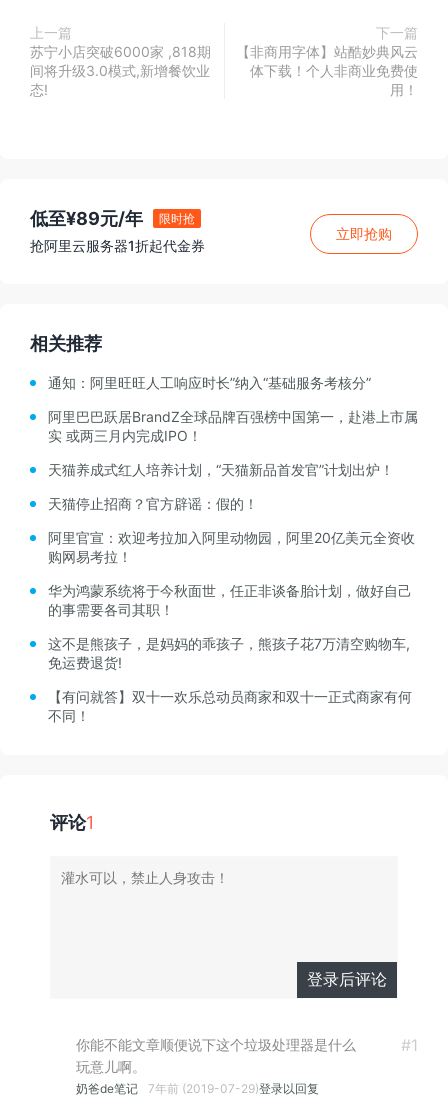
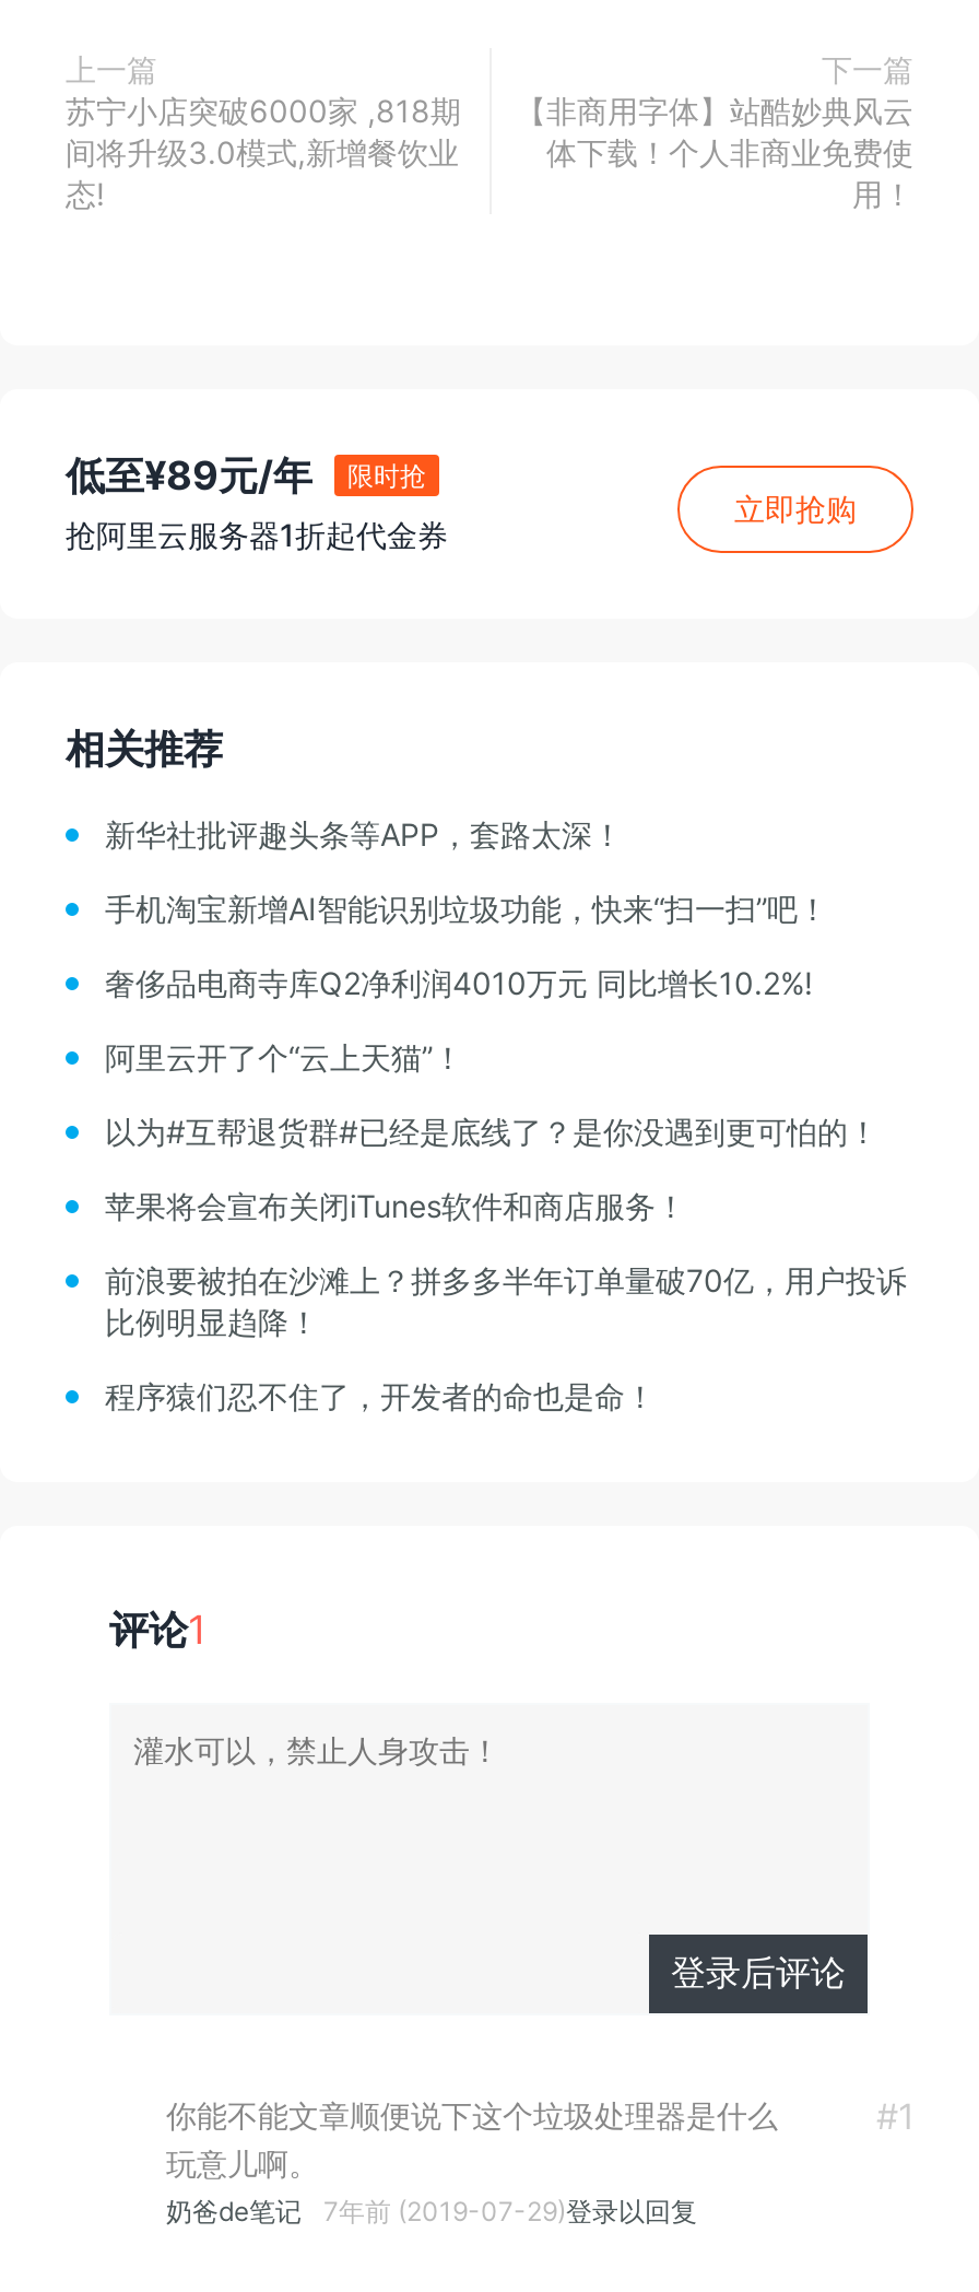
[48,374,371,391] 通知：阿里旺旺人工响应时长”纳入“基础服务考核分” -> [105,815,623,853] 新华社批评趣头条等APP，套路太深！
[48,408,418,444] 阿里巴巴跃居BrandZ全球品牌百强榜中国第一，赴港上市属 | 实 或两三月内完成IPO！ -> [105,890,828,927] 手机淘宝新增AI智能识别垃圾功能，快来“扫一扫”吧！
[48,461,394,478] 天猫养成式红人培养计划，“天猫新品首发官”计划出炉！ -> [105,964,813,1001] 奢侈品电商寺库Q2净利润4010万元 同比增长10.2%!
[48,495,258,512] 天猫停止招商？官方辟谣：假的！ -> [105,1038,463,1076] 阿里云开了个“云上天猫”！
[48,529,415,565] 阿里官宣：欢迎考拉加入阿里动物园，阿里20亿美元全资收 | 购网易考拉！ -> [105,1113,878,1150] 以为#互帮退货群#已经是底线了？是你没遇到更可怕的！
[48,582,412,618] 华为鸿蒙系统将于今秋面世，任正非谈备胎计划，做好自己 | 的事需要各司其职！ -> [105,1187,686,1224] 苹果将会宣布关闭iTunes软件和商店服务！
[48,635,410,671] 这不是熊孩子，是妈妈的乖孩子，熊孩子花7万清空购物车, | 免运费退货! -> [105,1261,907,1340] 前浪要被拍在沙滩上？拼多多半年订单量破70亿，用户投诉 | 比例明显趋降！
[48,688,412,724] 【有问就答】双十一欢乐总动员商家和双十一正式商家有何 | 不同！ -> [105,1377,656,1414] 程序猿们忍不住了，开发者的命也是命！

